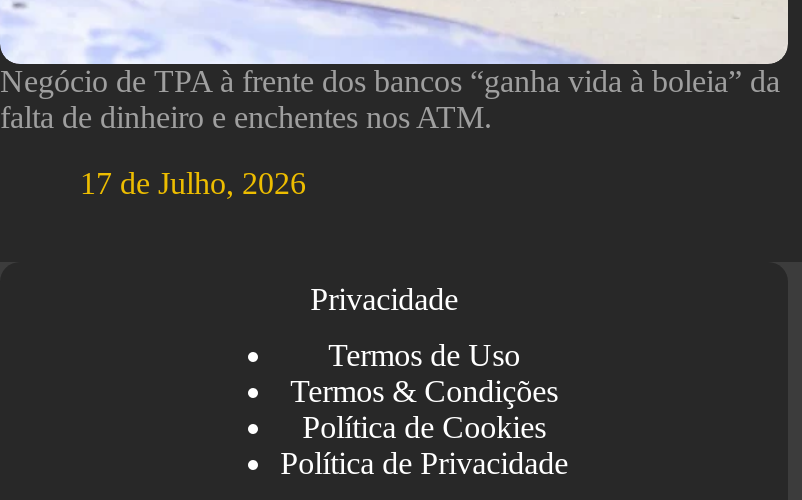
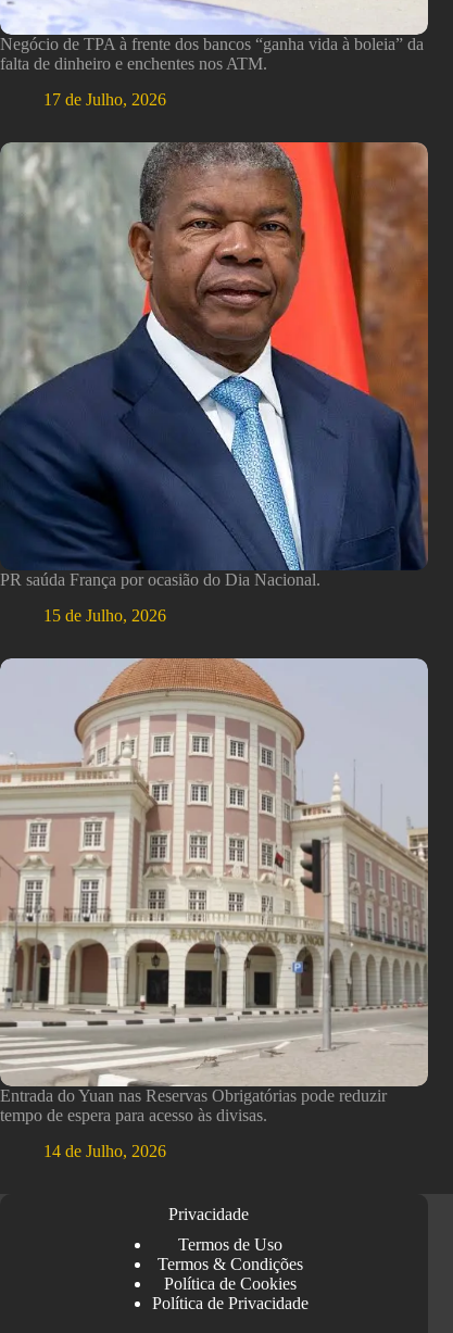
none -> [0,141,428,625] [image] | PR saúda França por ocasião do Dia Nacional. | 15 de Julho, 2026
none -> [0,657,428,1160] [image] | Entrada do Yuan nas Reservas Obrigatórias pode reduzir | tempo de espera para acesso às divisas. | 14 de Julho, 2026

